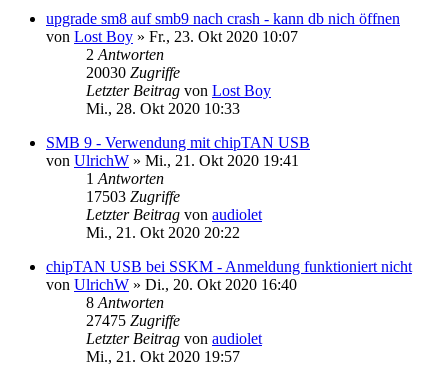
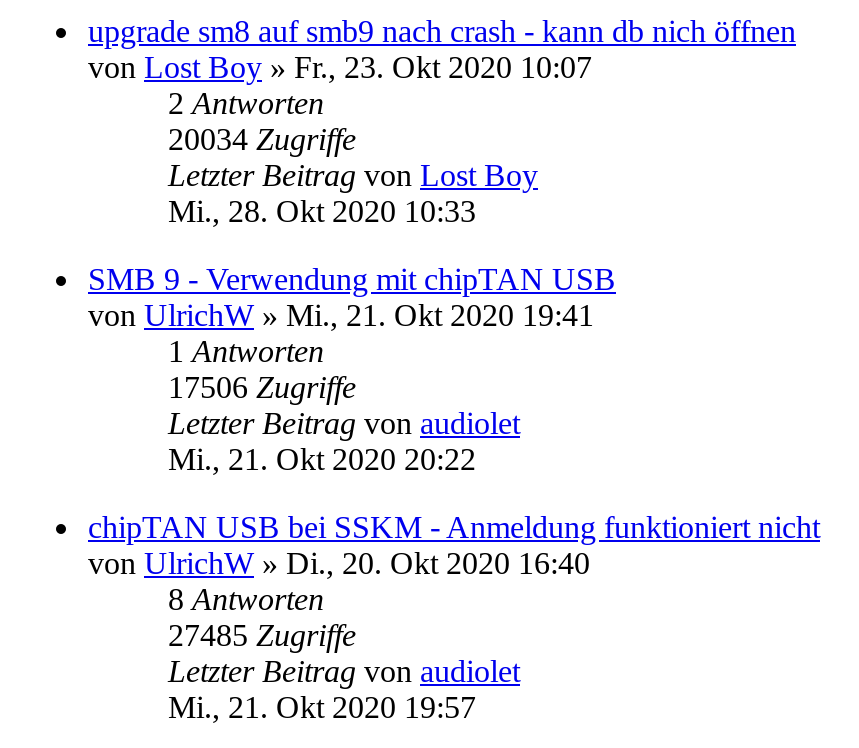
[86,64,180,81] 20030 Zugriffe -> [168,122,356,156] 20034 Zugriffe
[86,188,180,205] 17503 Zugriffe -> [168,370,356,404] 17506 Zugriffe
[86,312,180,329] 27475 Zugriffe -> [168,618,356,652] 27485 Zugriffe

